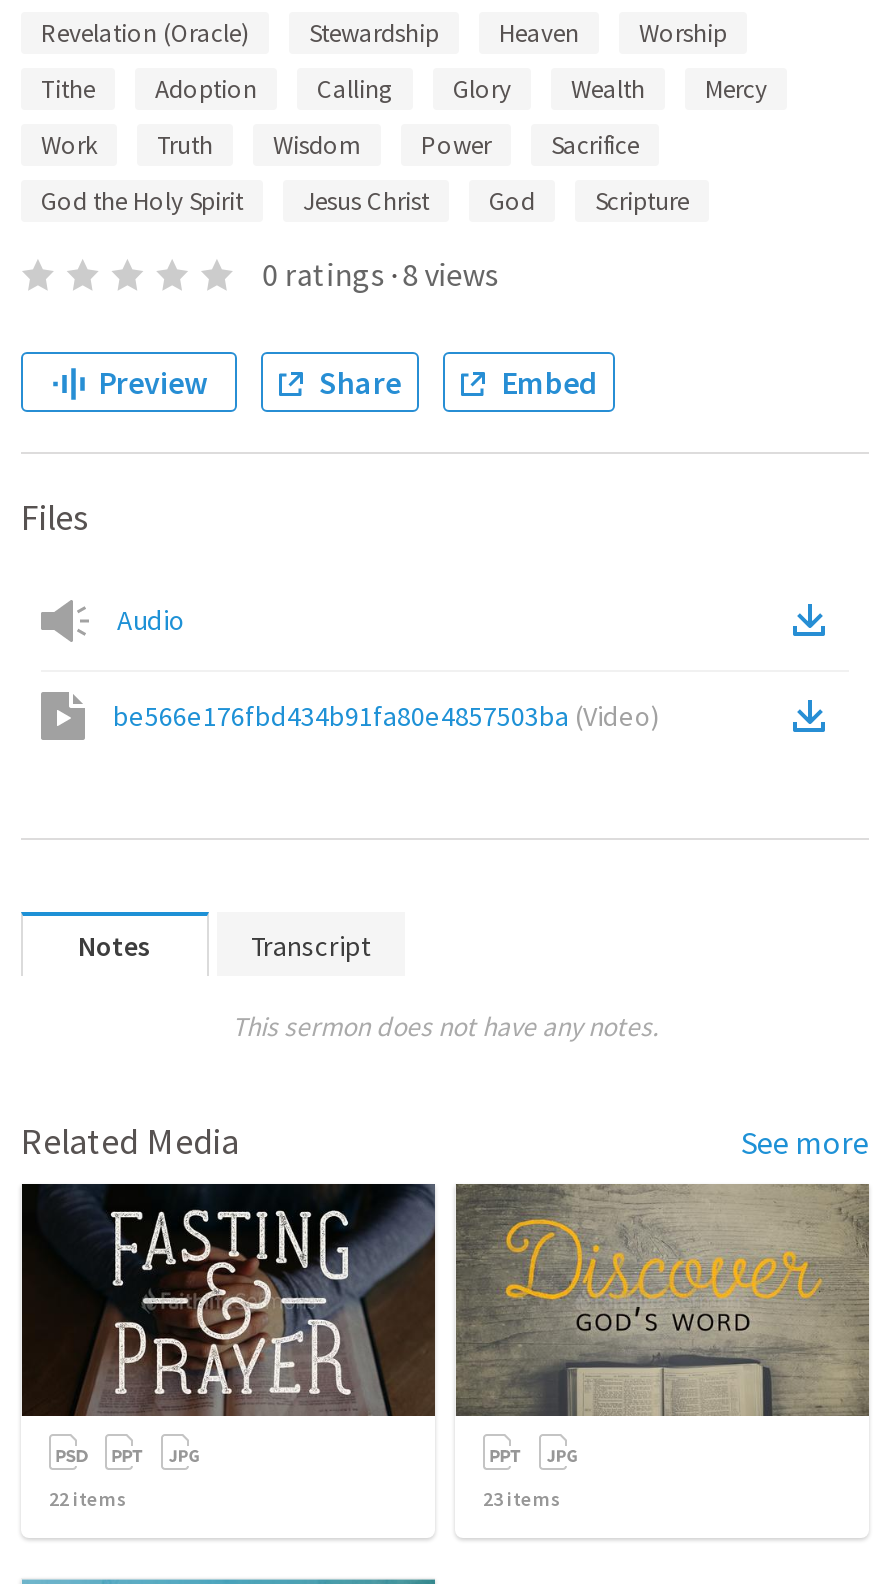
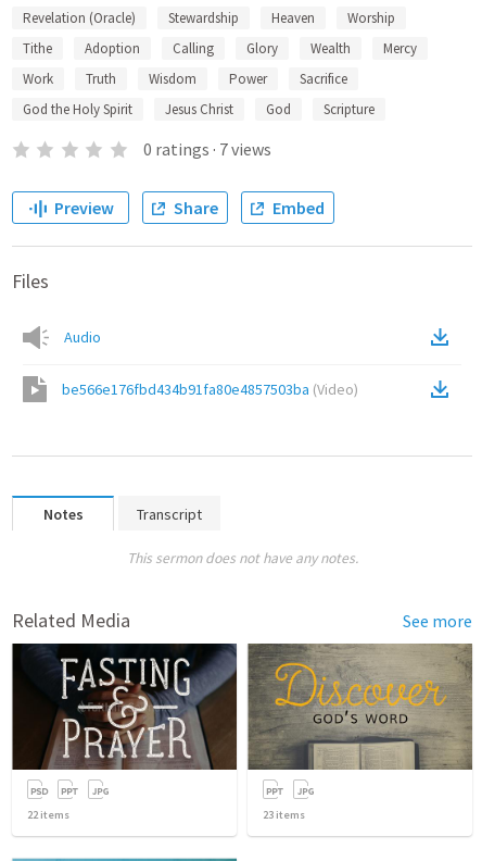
[262,254,498,294] 0 ratings · 8 views -> [143,138,271,160] 0 ratings · 7 views

